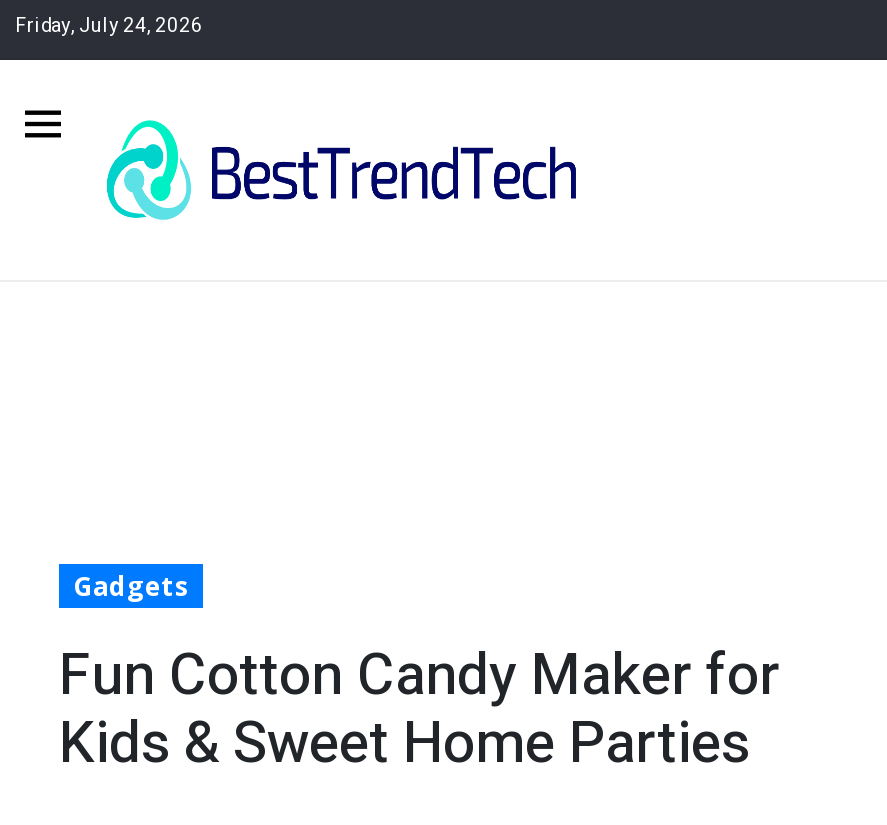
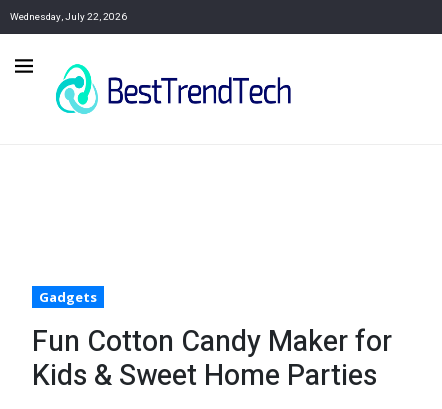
[15,11,203,39] Friday, July 24, 2026 -> [10,10,127,24] Wednesday, July 22, 2026

